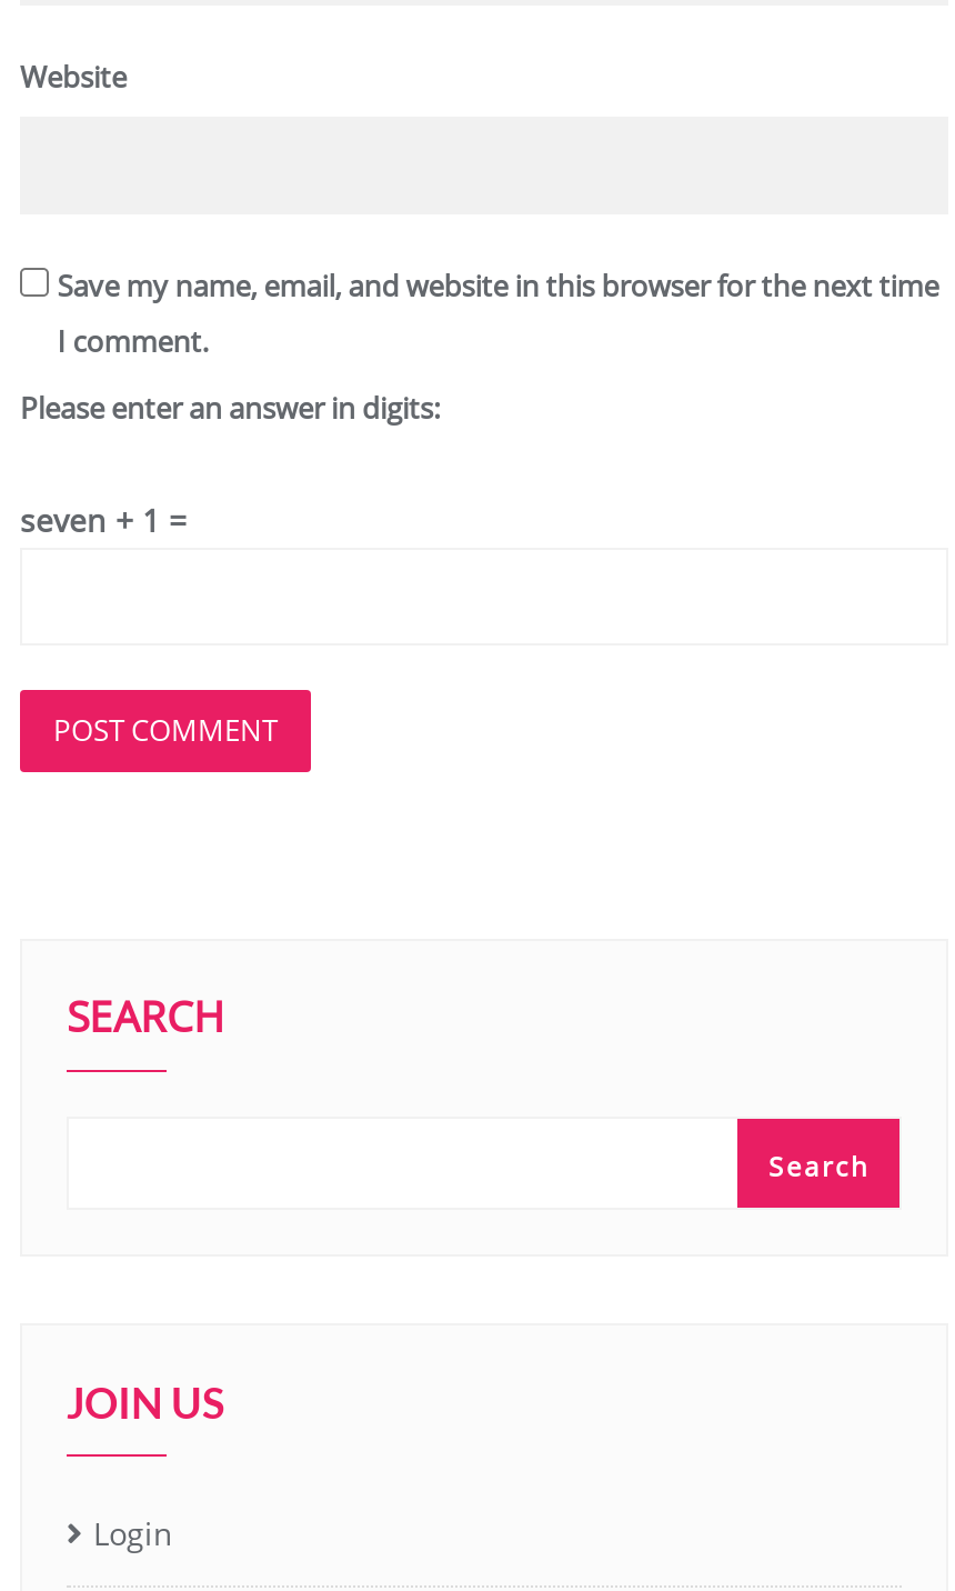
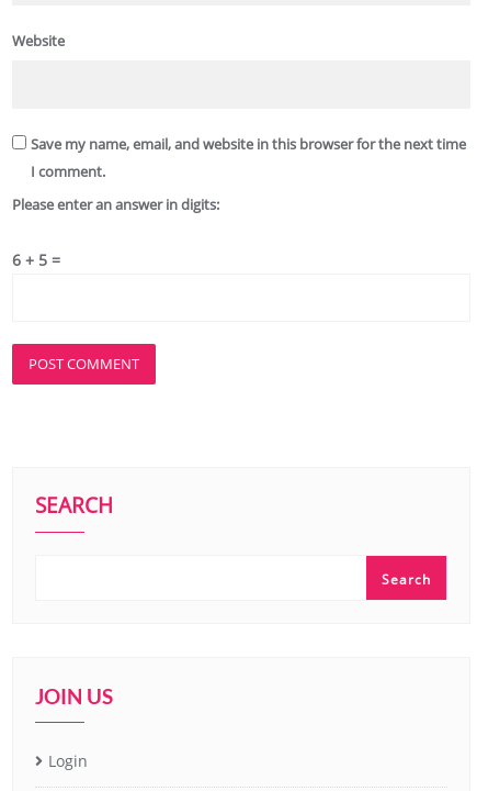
[20,499,187,541] seven + 1 = -> [12,249,60,270] 6 + 5 =

